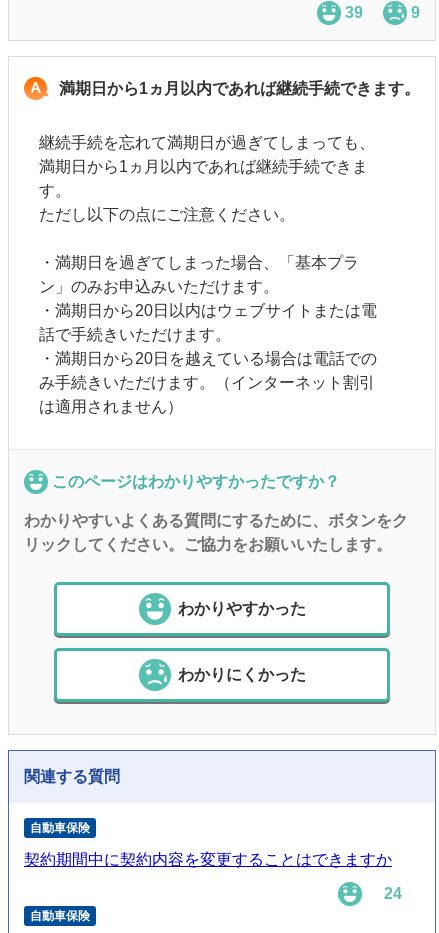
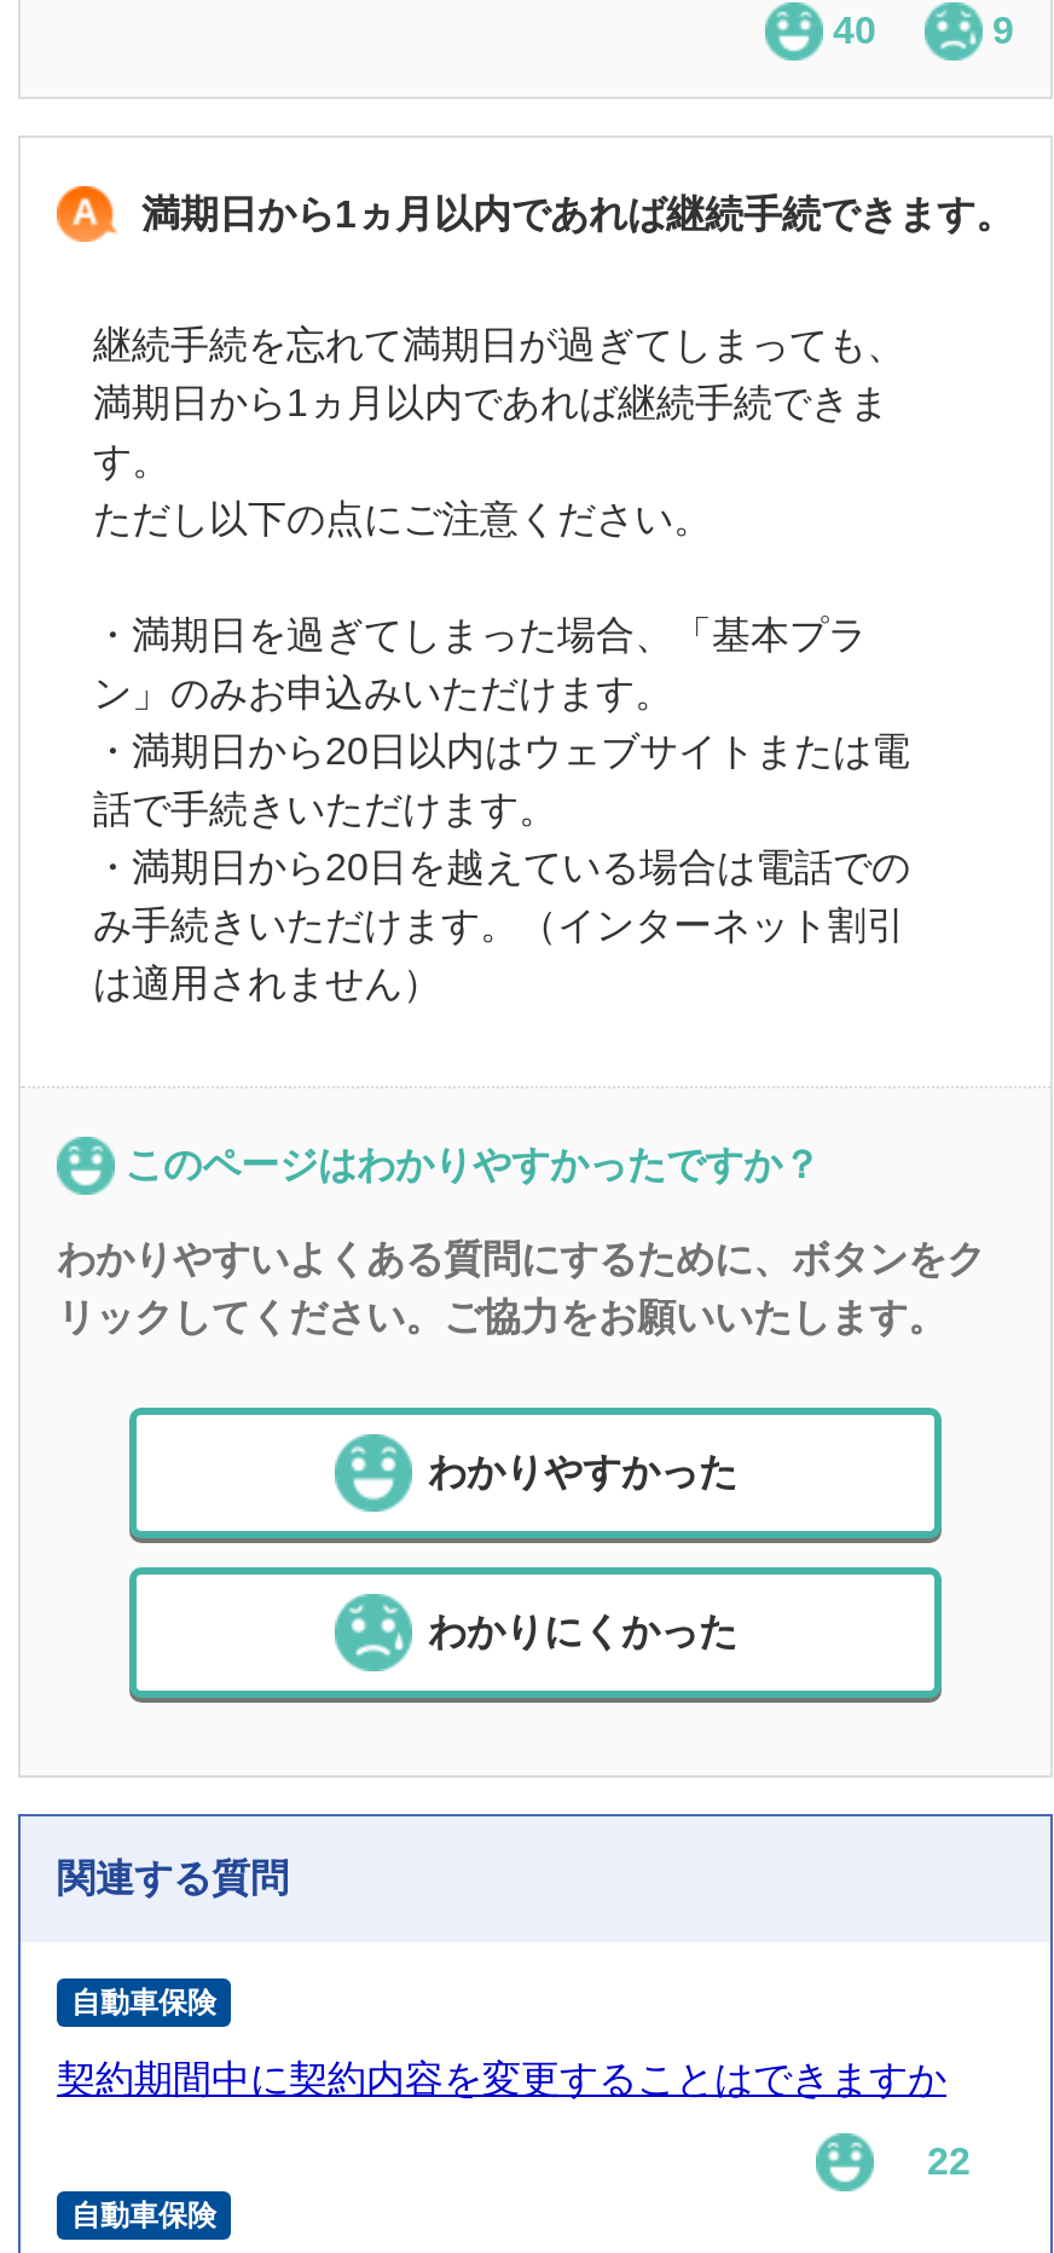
[345,4,363,21] 39 -> [833,10,876,51] 40
[384,885,402,902] 24 -> [927,2141,971,2182] 22

